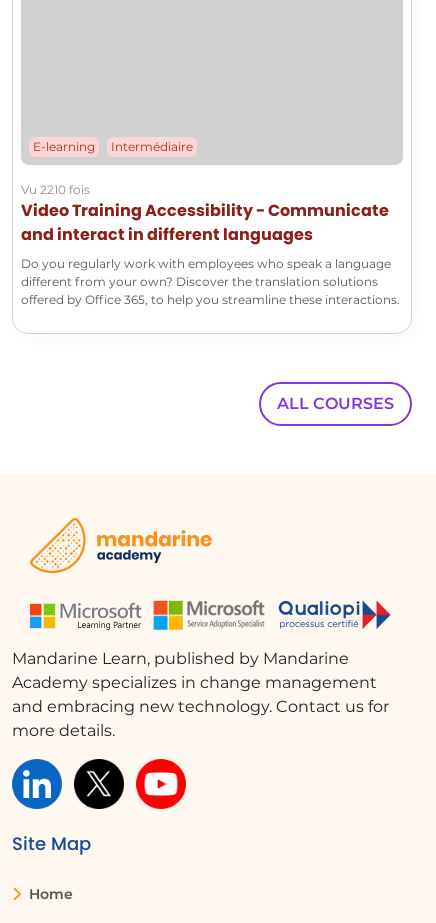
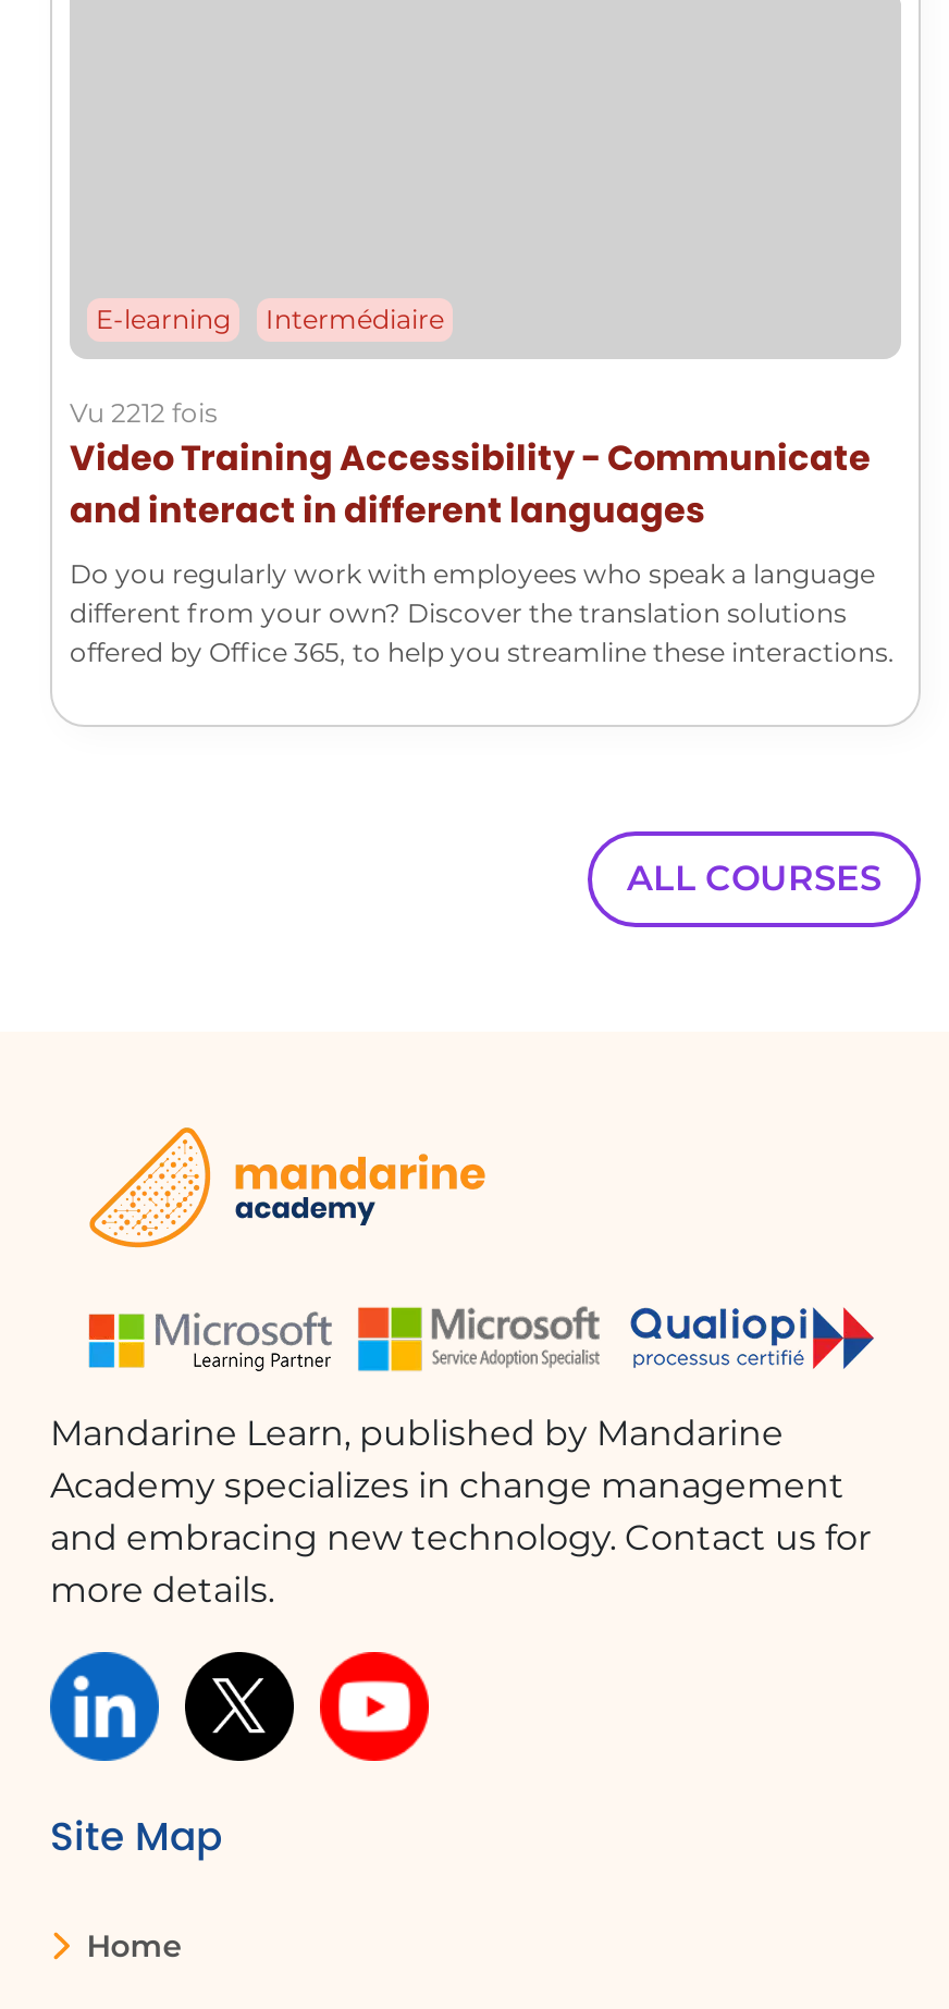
[21,182,90,197] Vu 2210 fois -> [70,396,218,429] Vu 2212 fois

